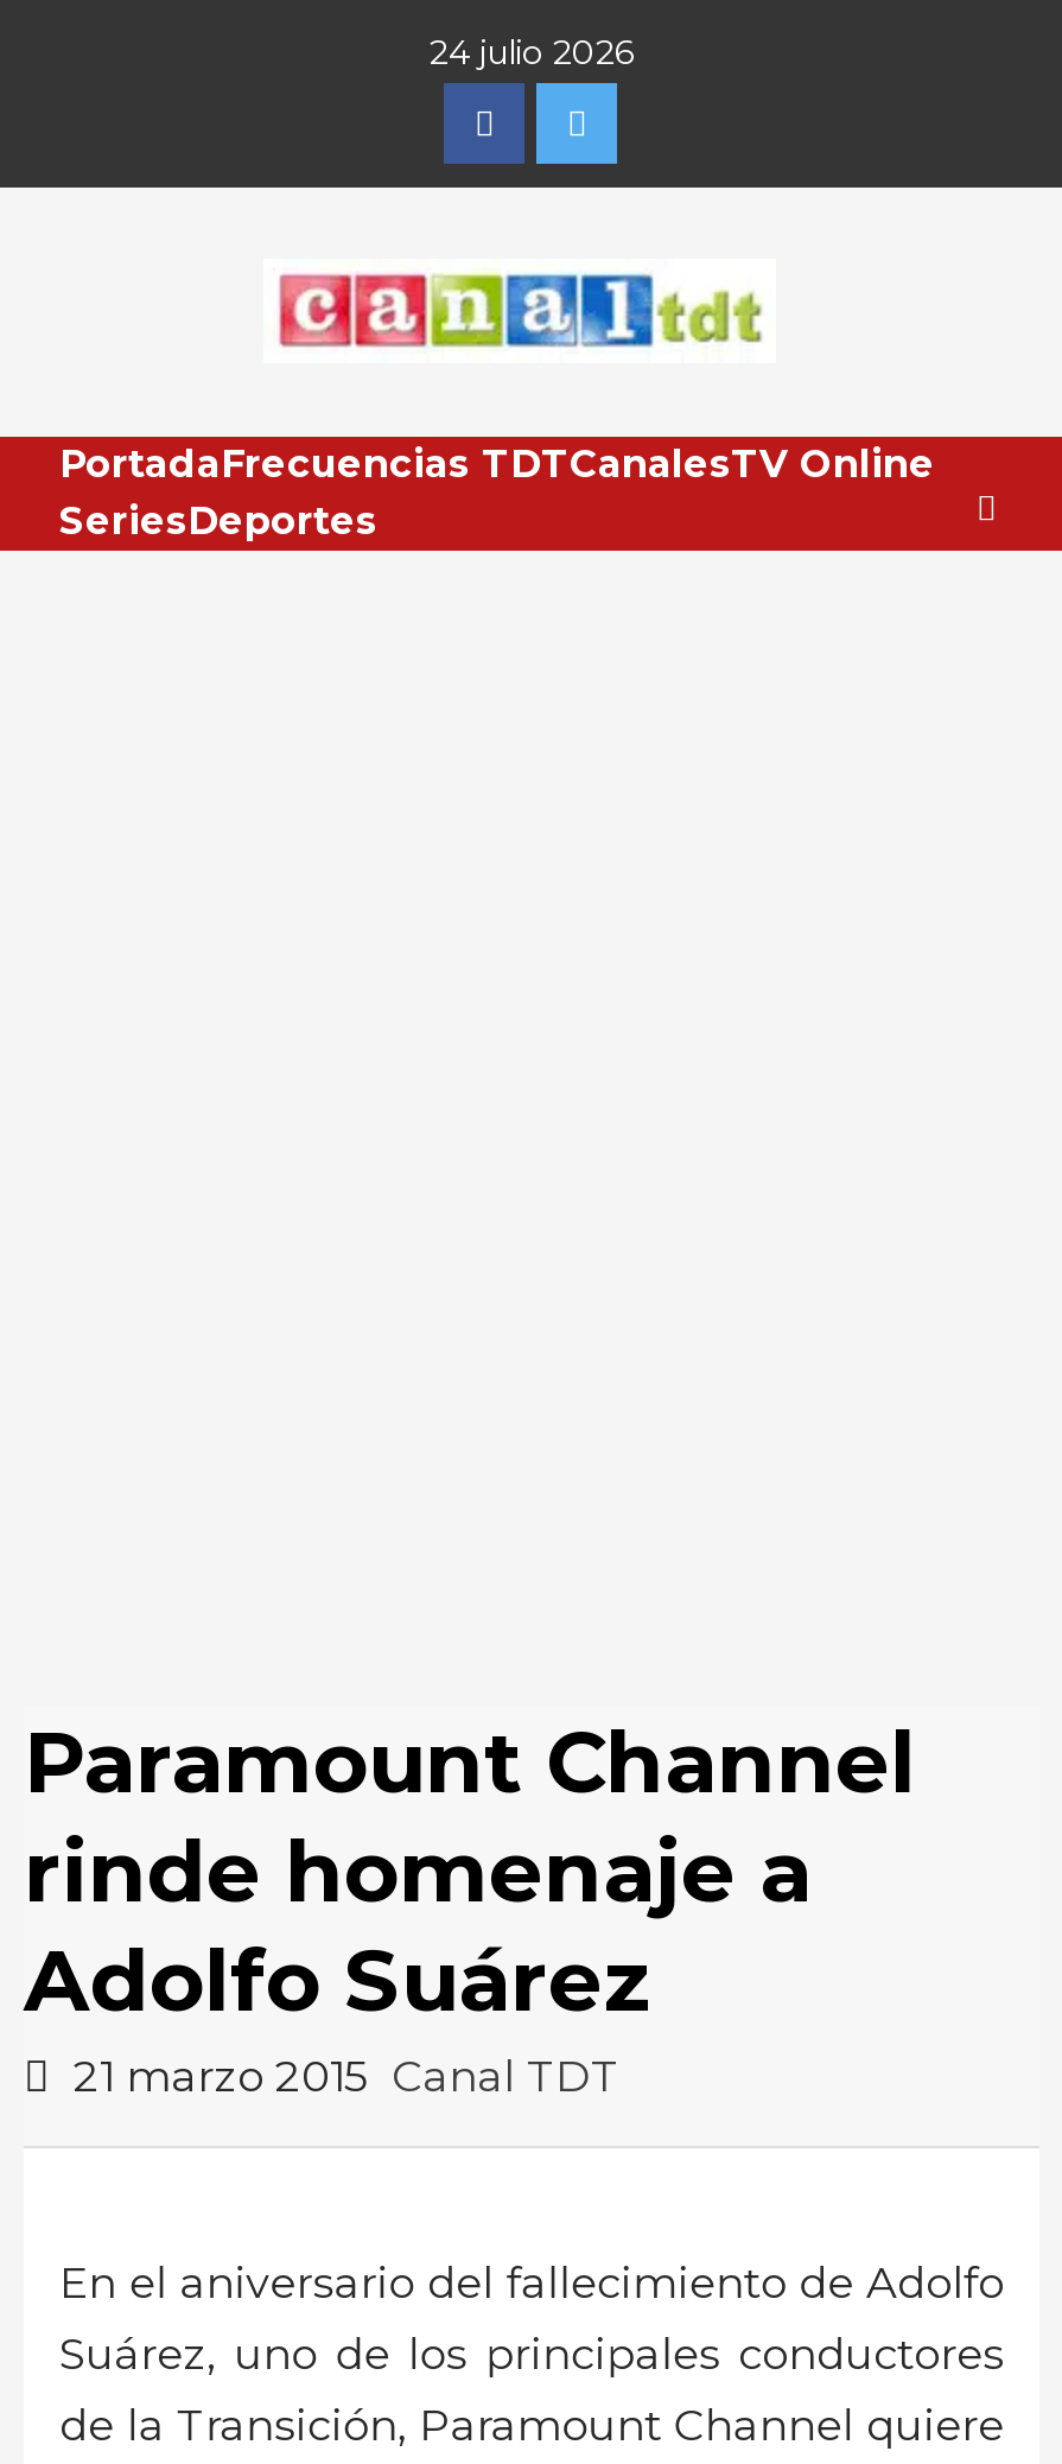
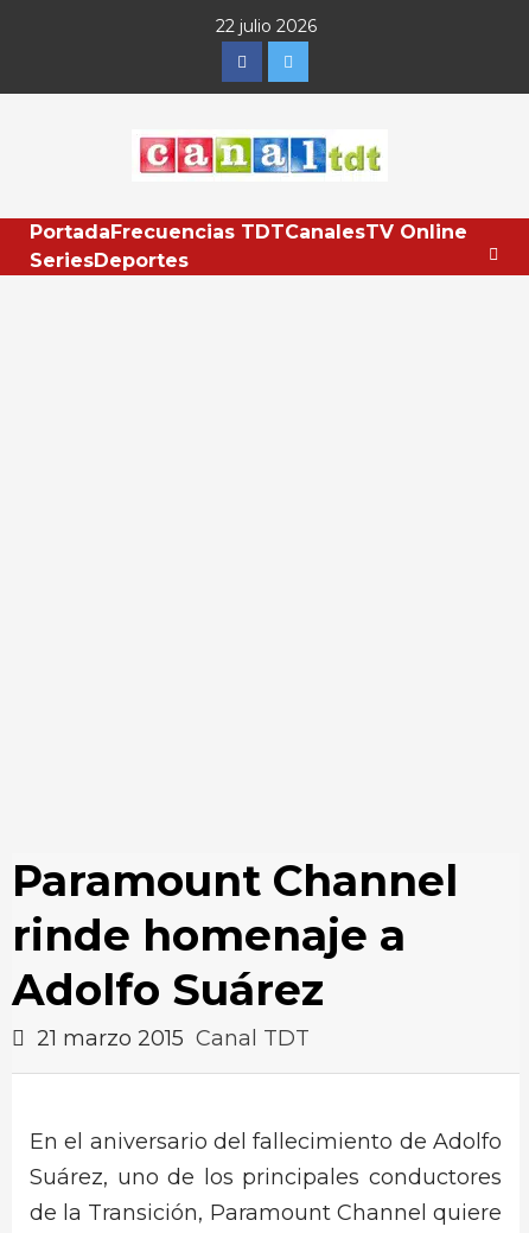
[430,31,634,74] 24 julio 2026 -> [215,15,316,37] 22 julio 2026

